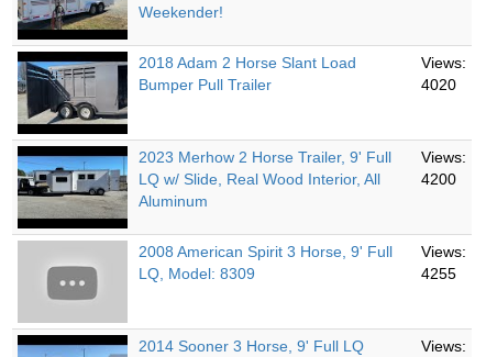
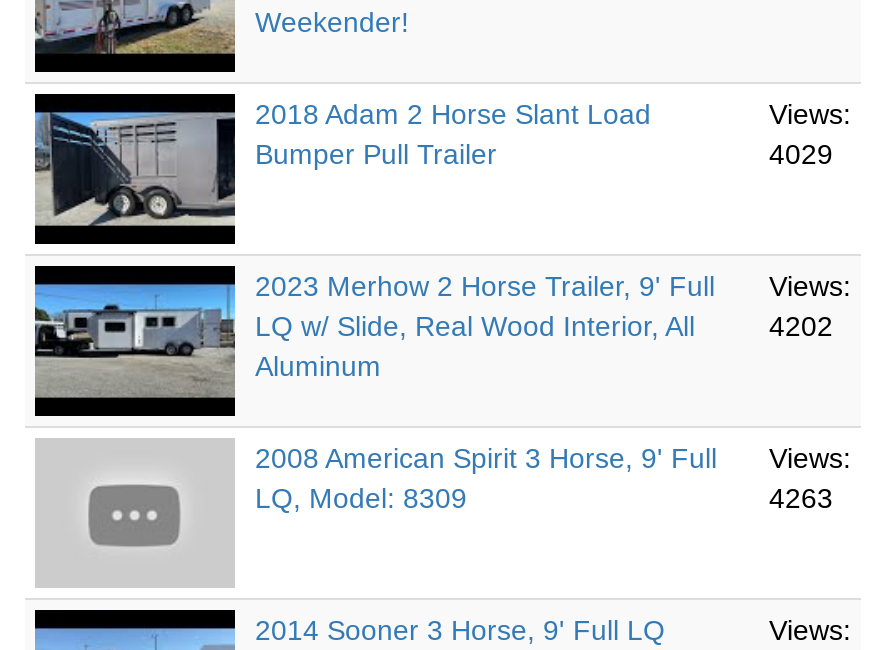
[421,75,456,93] 4020 -> [769,137,833,169] 4029
[421,170,456,187] 4200 -> [769,309,833,341] 4202
[421,264,456,282] 4255 -> [769,481,833,513] 4263

